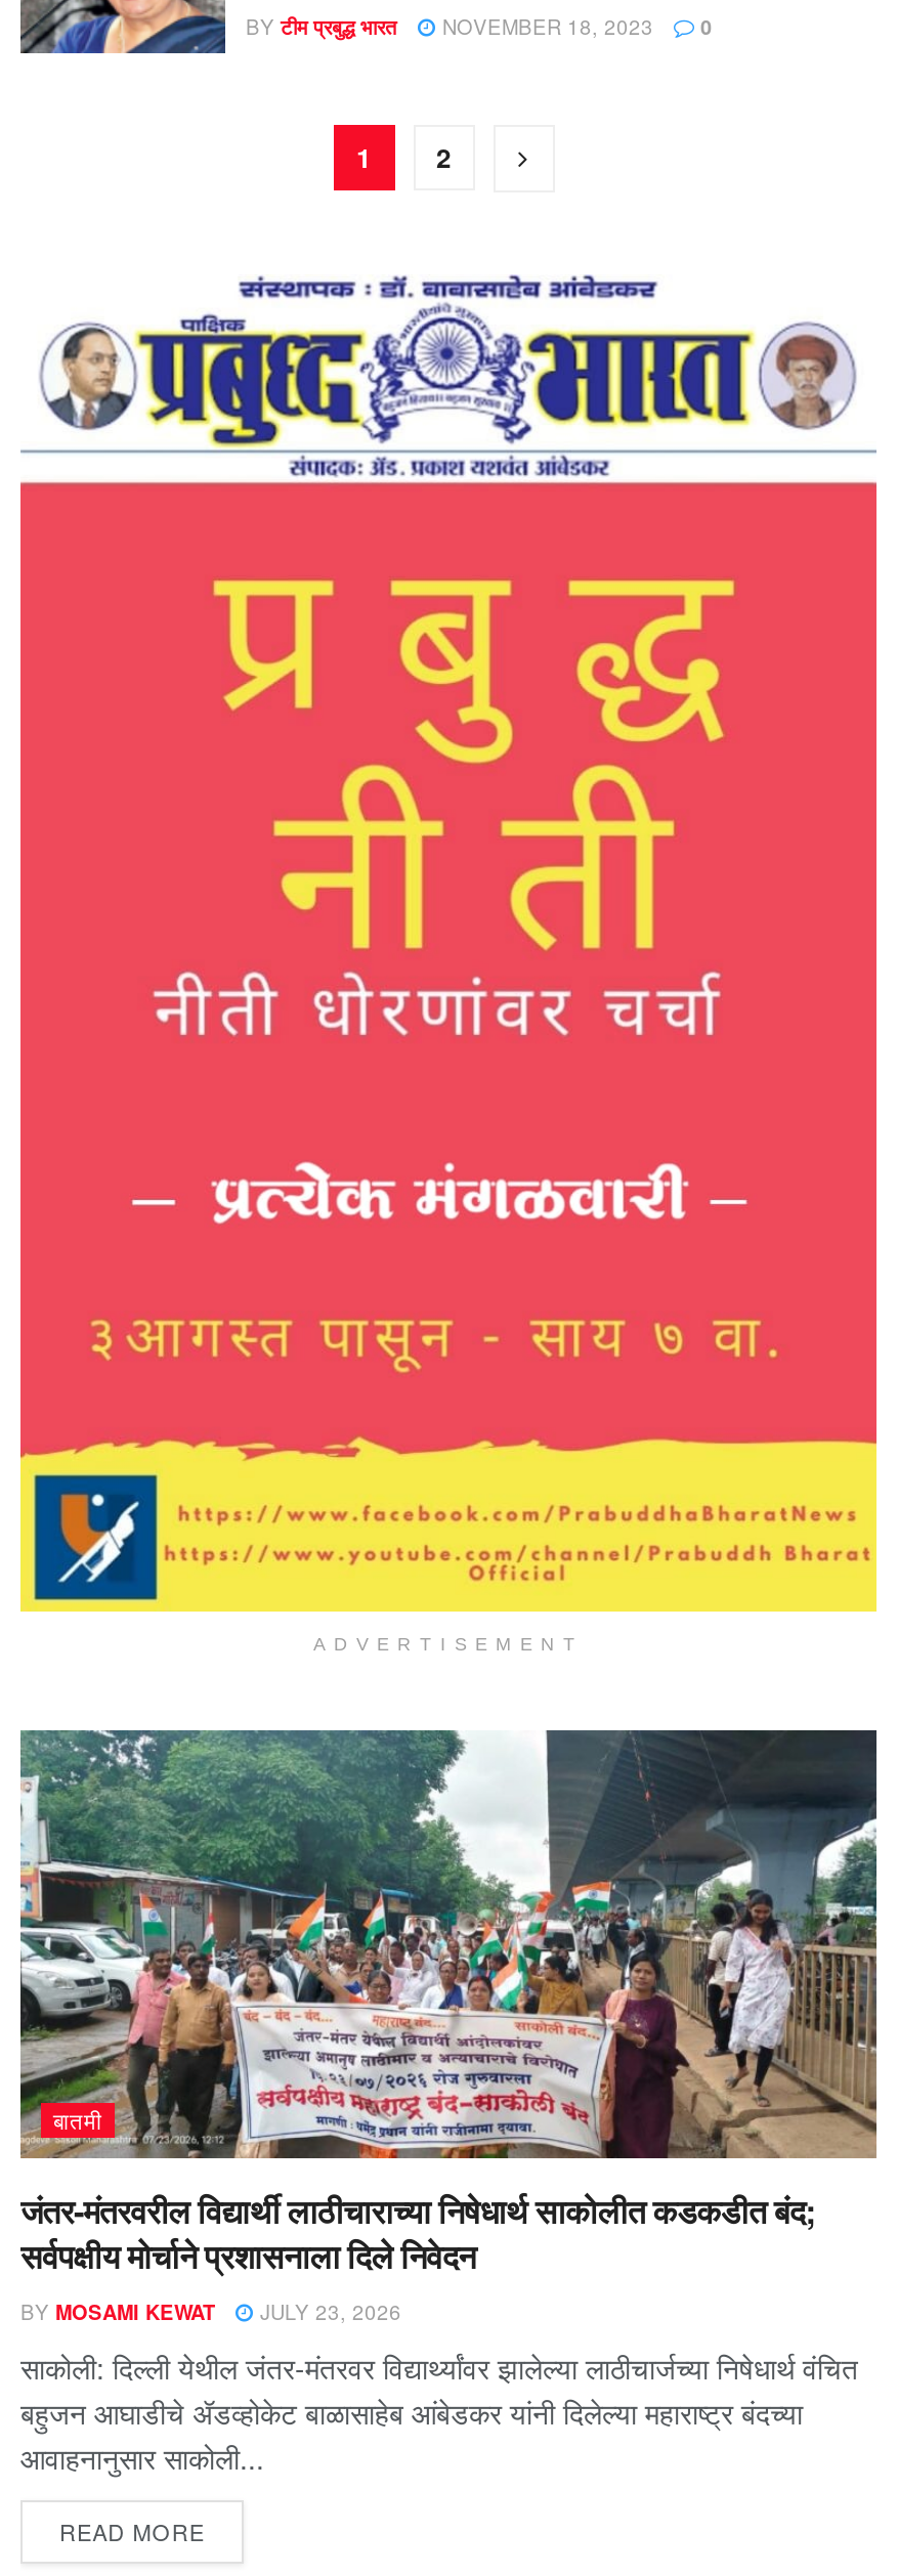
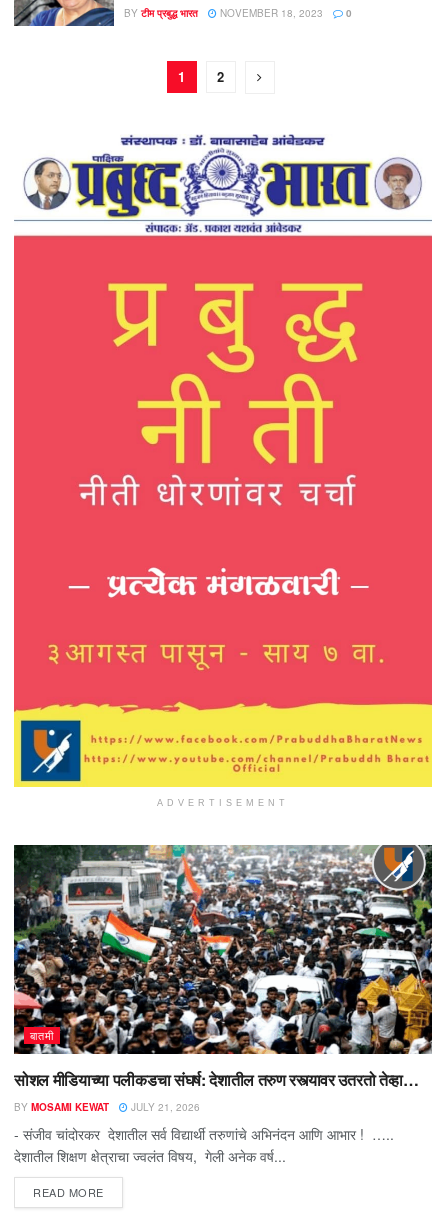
[18,1728,879,2280] [image] | जंतर-मंतरवरील विद्यार्थी लाठीचाराच्या निषेधार्थ साकोलीत कडकडीत बंद; | सर्वपक्षीय मोर्चाने प्रशासनाला दिले निवेदन -> [13,844,433,1091] [image] | सोशल मीडियाच्या पलीकडचा संघर्ष: देशातील तरुण रस्त्यावर उतरतो तेव्हा…
[20,2298,401,2327] BY MOSAMI KEWAT JULY 23, 2026 -> [14,1100,200,1114] BY MOSAMI KEWAT JULY 21, 2026
[20,2347,858,2478] साकोली: दिल्ली येथील जंतर-मंतरवर विद्यार्थ्यांवर झालेल्या लाठीचार्जच्या निषेधार्थ वंचित | बहुजन आघाडीचे ॲडव्होकेट बाळासाहेब आंबेडकर यांनी दिलेल्या महाराष्ट्र बंदच्या | आवाहनानुसार साकोली... -> [14,1124,398,1166] - संजीव चांदोरकर देशातील सर्व विद्यार्थी तरुणांचे अभिनंदन आणि आभार ! ….. | देशातील शिक्षण क्षेत्राचा ज्वलंत विषय, गेली अनेक वर्ष...

